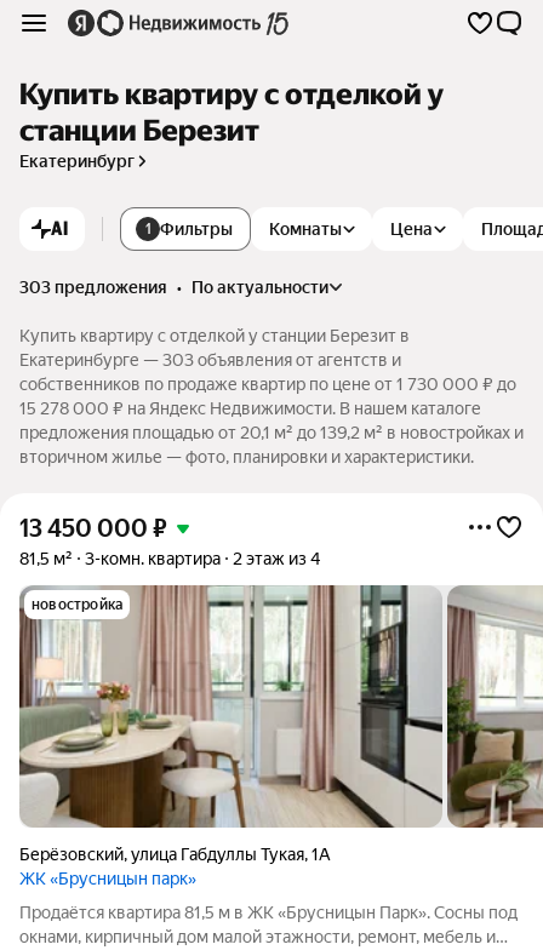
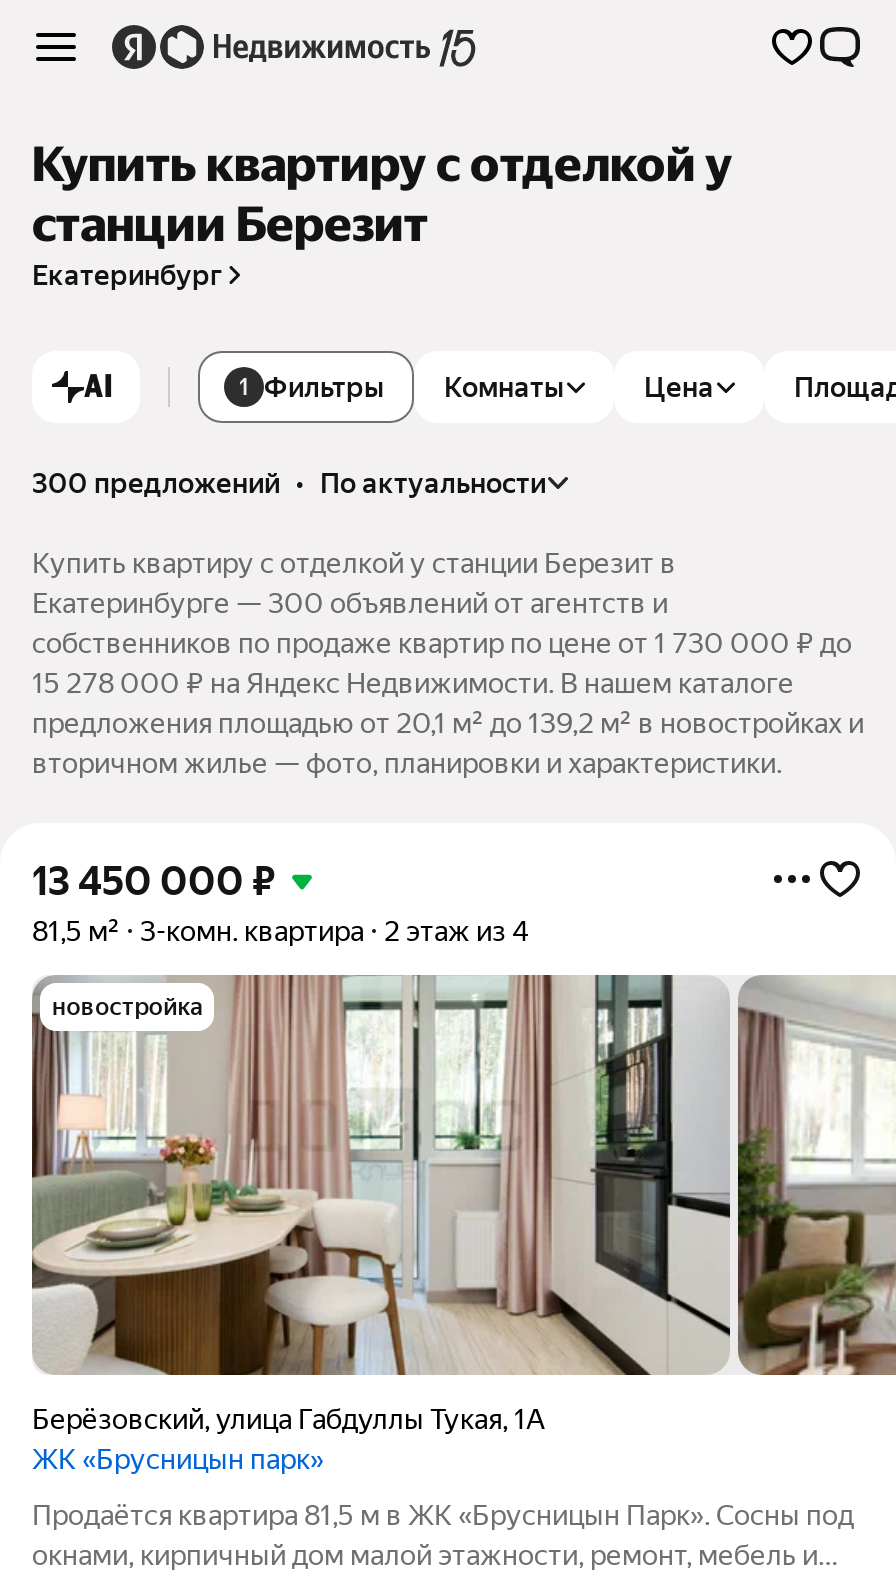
[19,277,328,297] 303 предложения • по актуальности -> [32,467,546,499] 300 предложений • по актуальности
[19,350,401,369] Екатеринбурге — 303 объявления от агентств и -> [32,587,668,619] Екатеринбурге — 300 объявлений от агентств и

